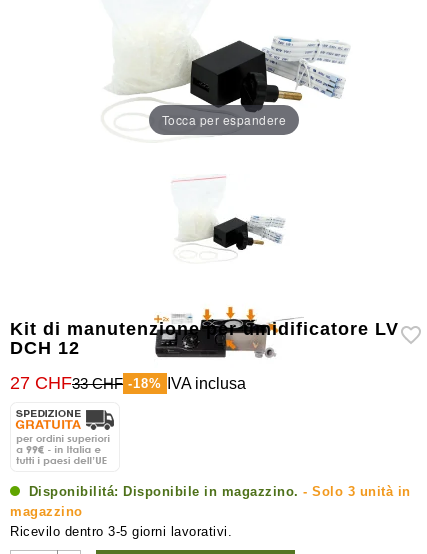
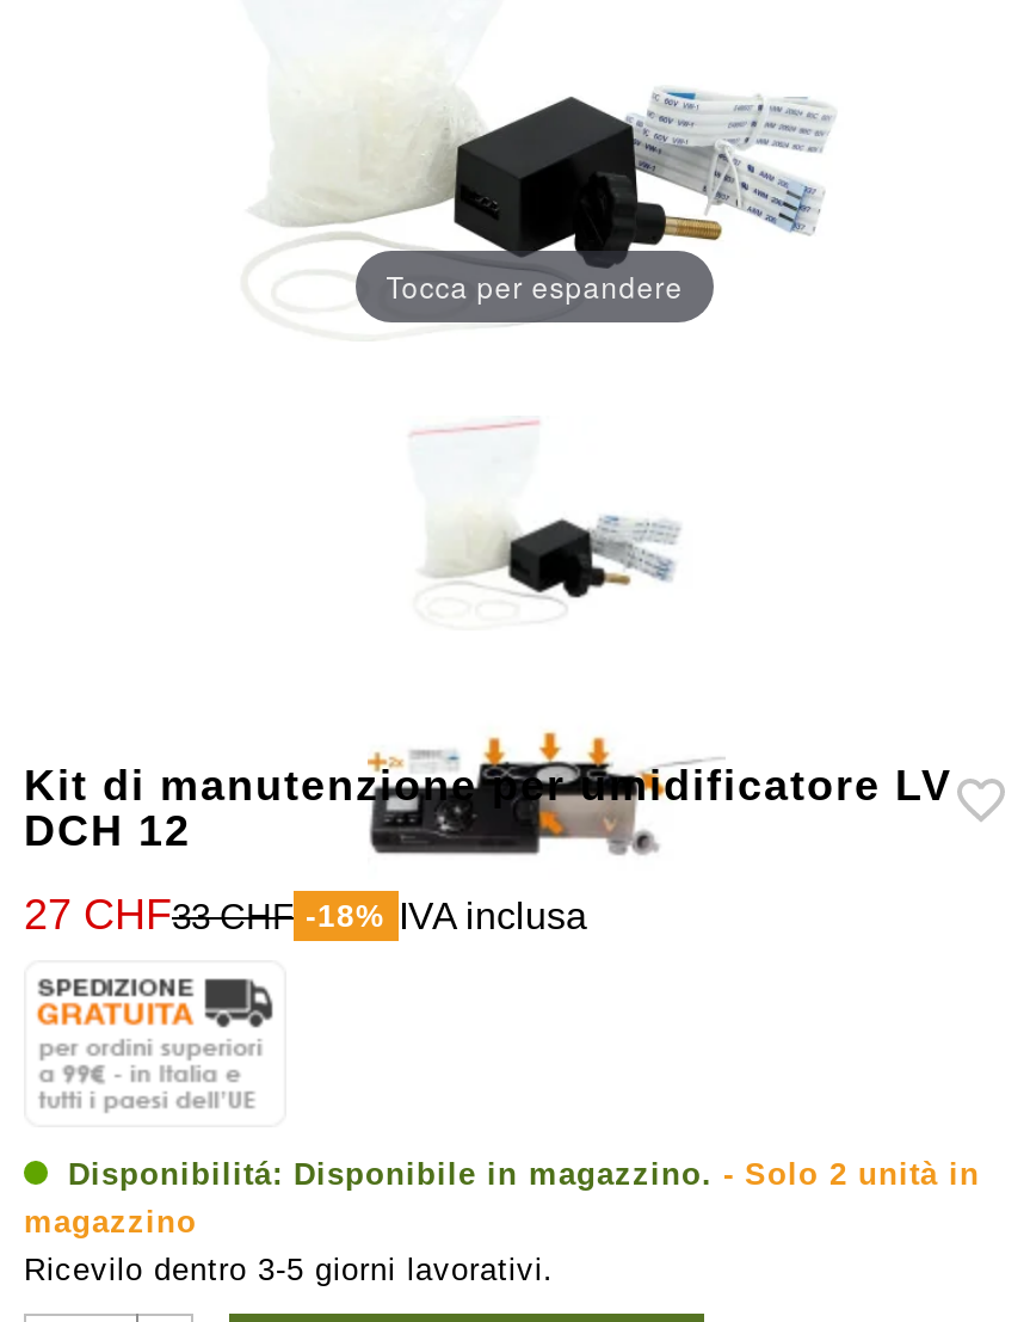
[28,484,410,499] Disponibilitá: Disponibile in magazzino. - Solo 3 unità in -> [68,1156,980,1192] Disponibilitá: Disponibile in magazzino. - Solo 2 unità in

